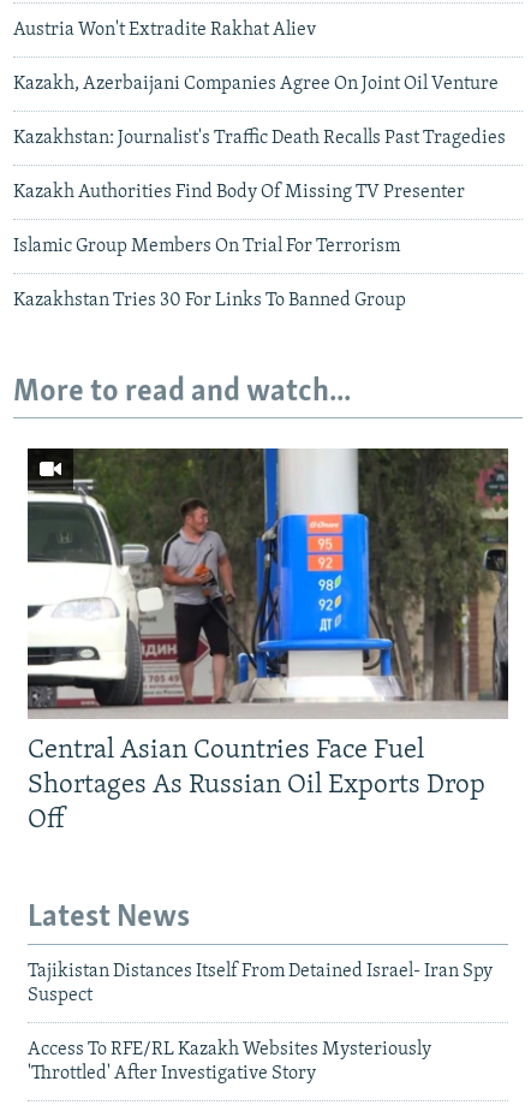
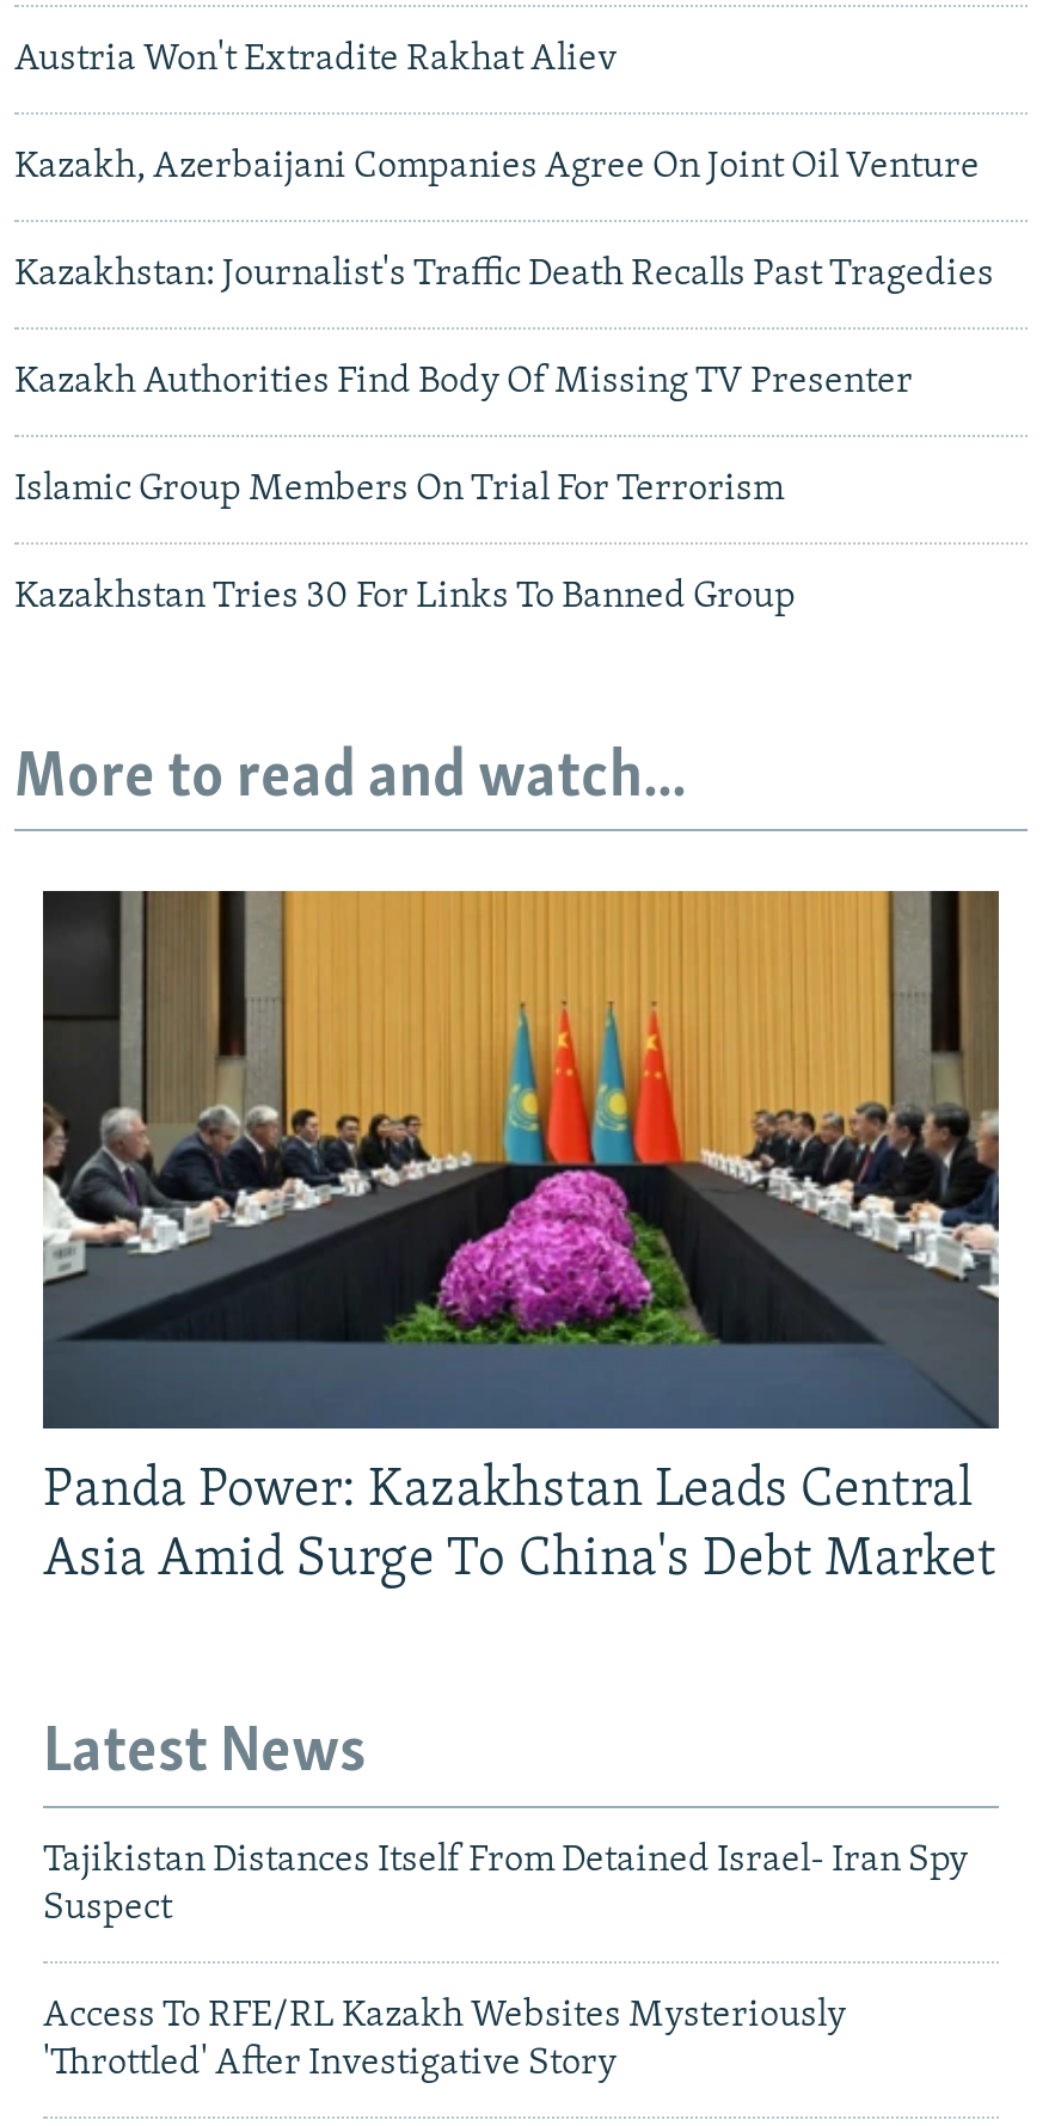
[28,447,508,835] [image] | Central Asian Countries Face Fuel | Shortages As Russian Oil Exports Drop | Off -> [41,889,999,1589] [image] | Panda Power: Kazakhstan Leads Central | Asia Amid Surge To China's Debt Market

